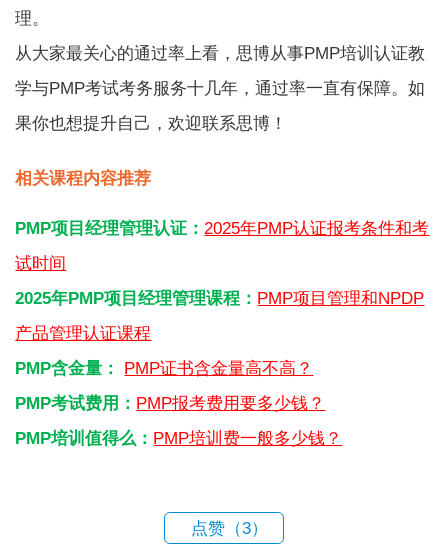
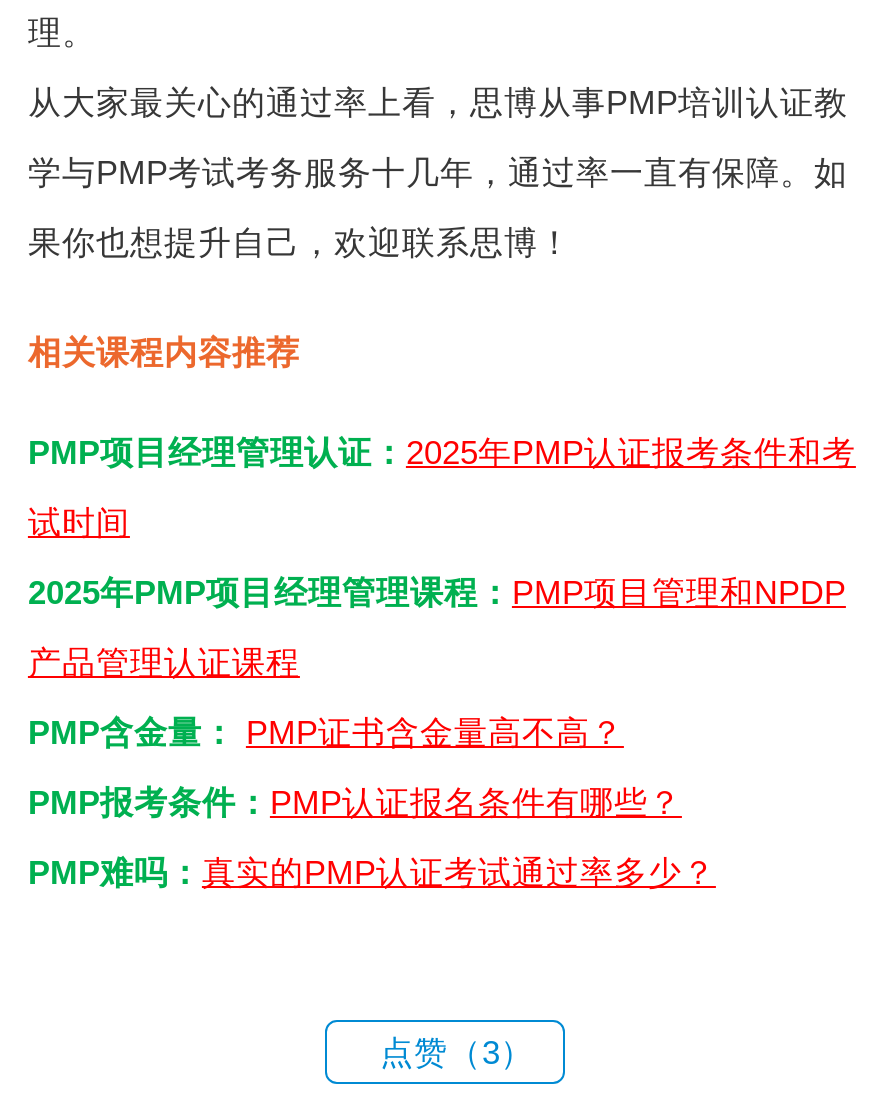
[15,394,325,413] PMP考试费用：PMP报考费用要多少钱？ -> [28,784,682,822] PMP报考条件：PMP认证报名条件有哪些？
[15,429,342,448] PMP培训值得么：PMP培训费一般多少钱？ -> [28,854,716,892] PMP难吗：真实的PMP认证考试通过率多少？

